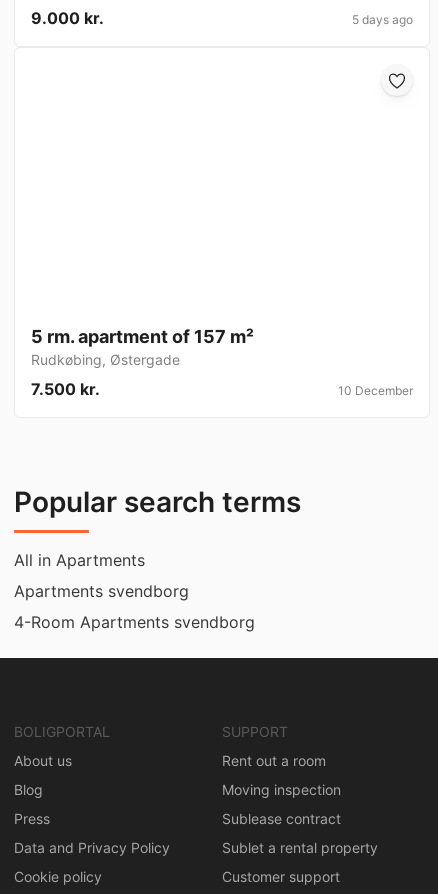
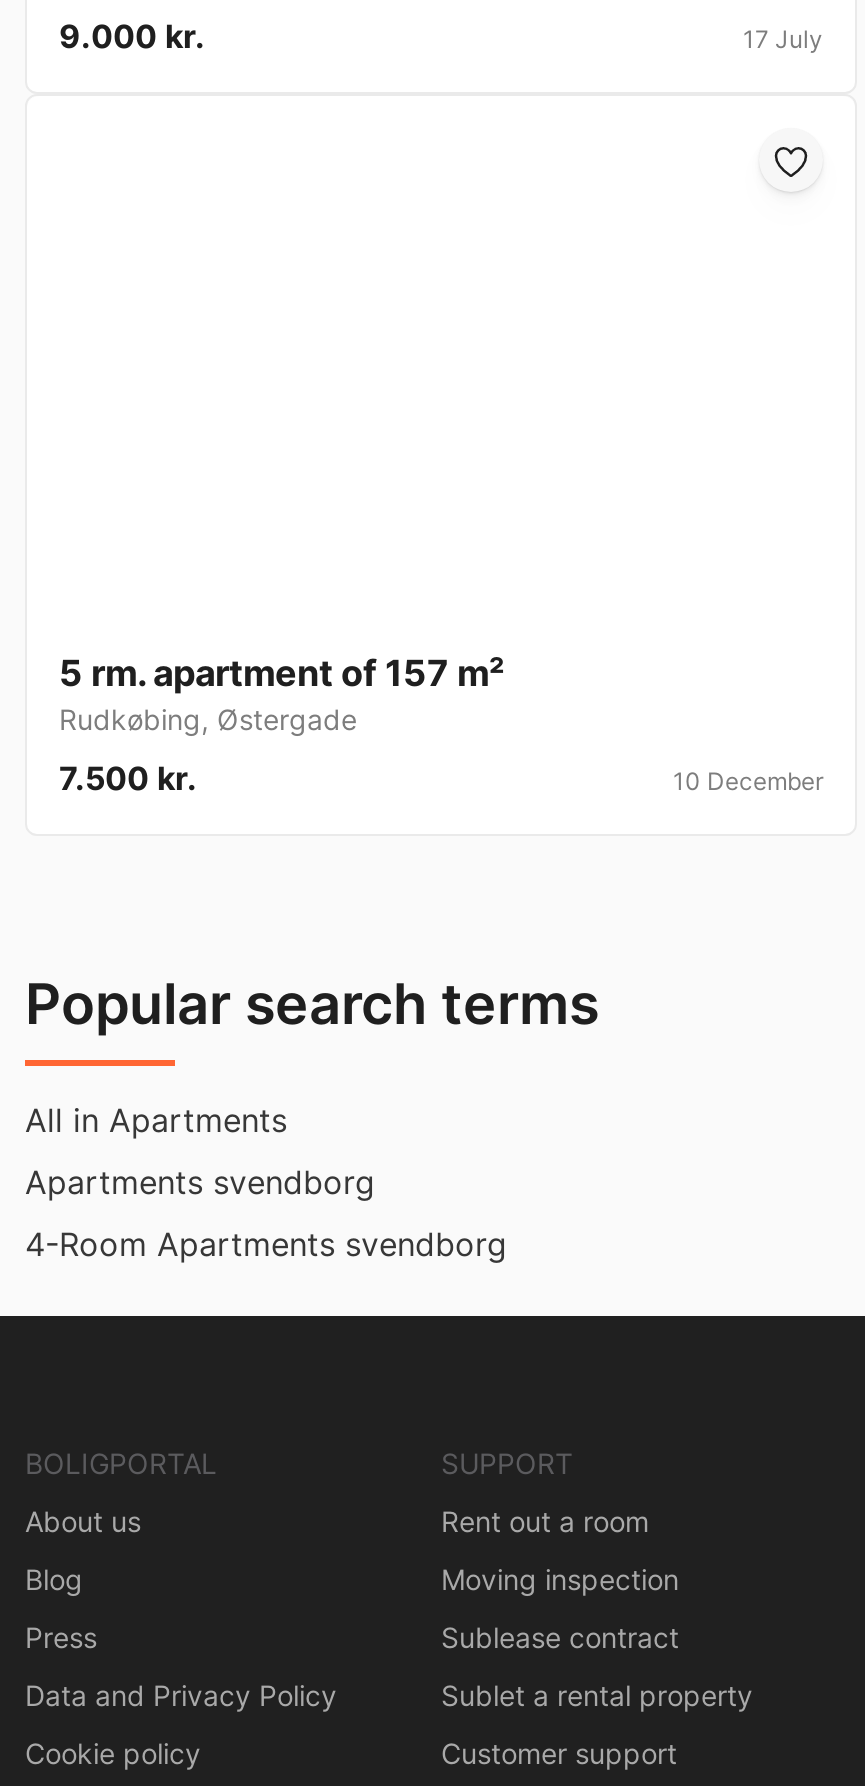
[352,12,413,27] 5 days ago -> [743,25,823,55] 17 July

